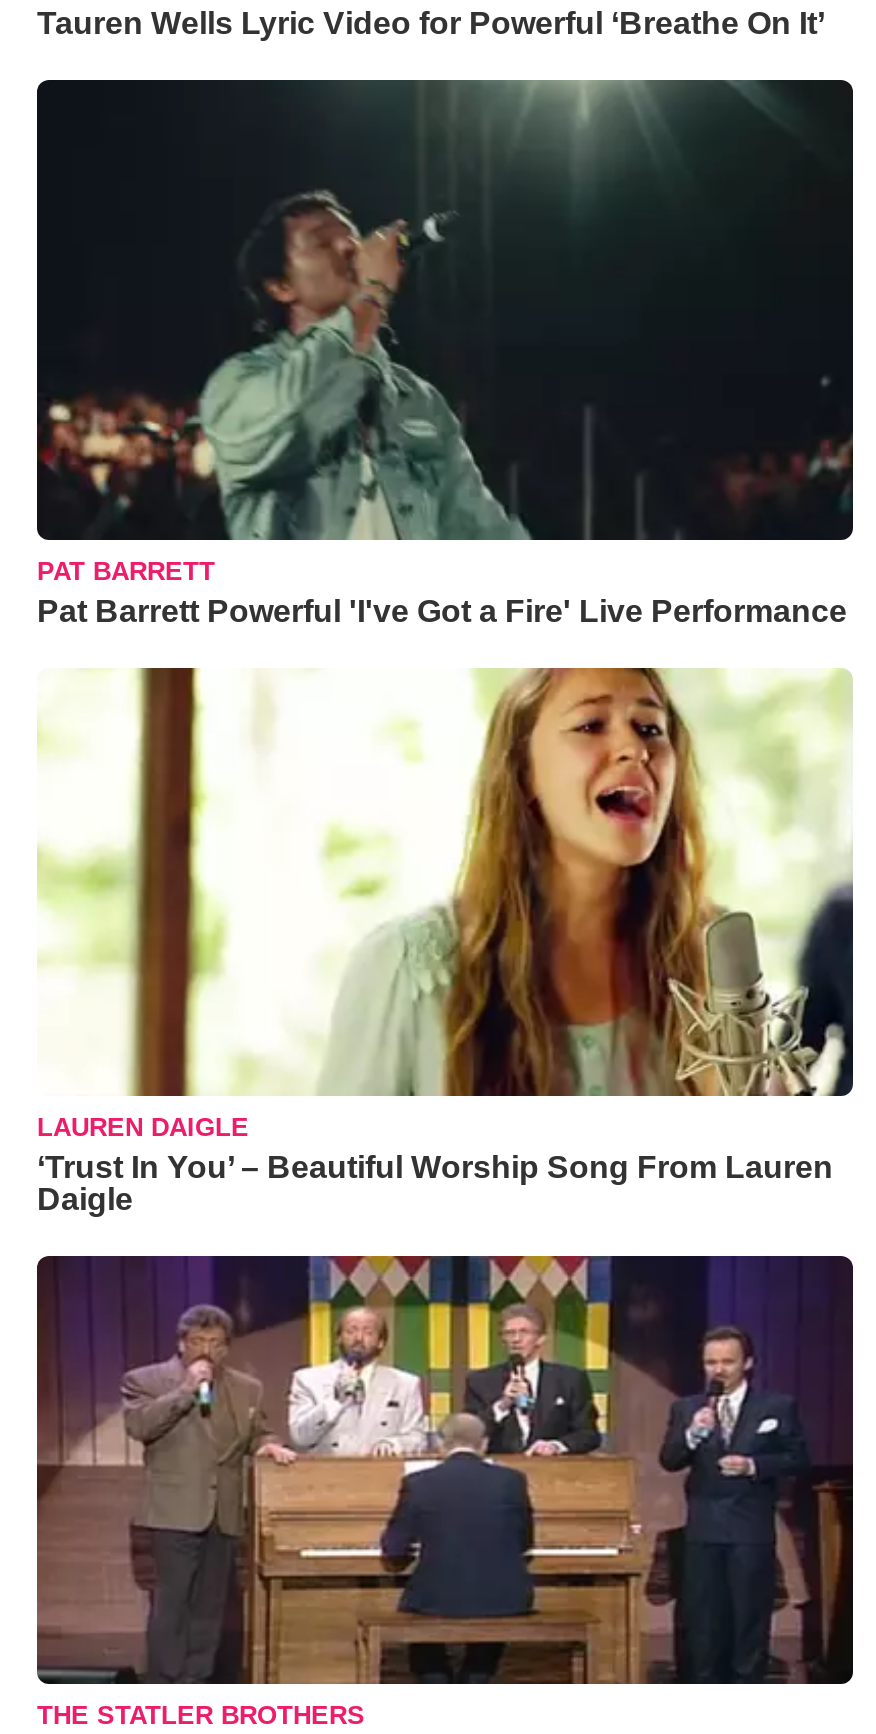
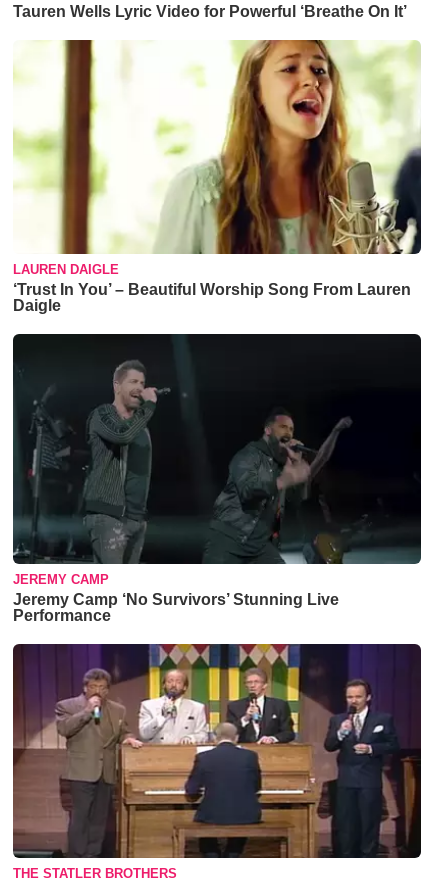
[35,78,855,627] [image] | PAT BARRETT | Pat Barrett Powerful 'I've Got a Fire' Live Performance -> none
moved [35,664,855,1215] -> [12,38,422,314]: [image] | LAUREN DAIGLE | ‘Trust In You’ – Beautiful Worship Song From Lauren | Daigle
none -> [12,337,421,624] [image] | JEREMY CAMP | Jeremy Camp ‘No Survivors’ Stunning Live | Performance

